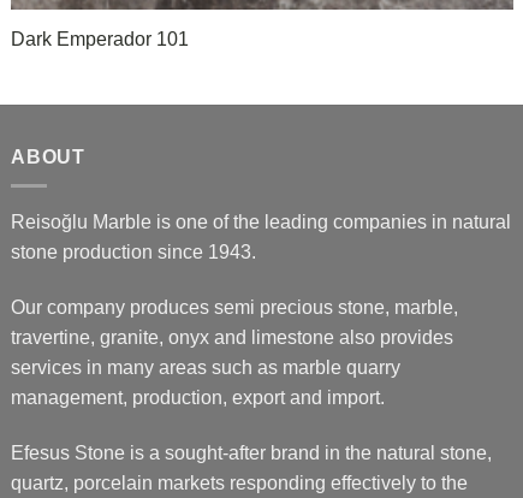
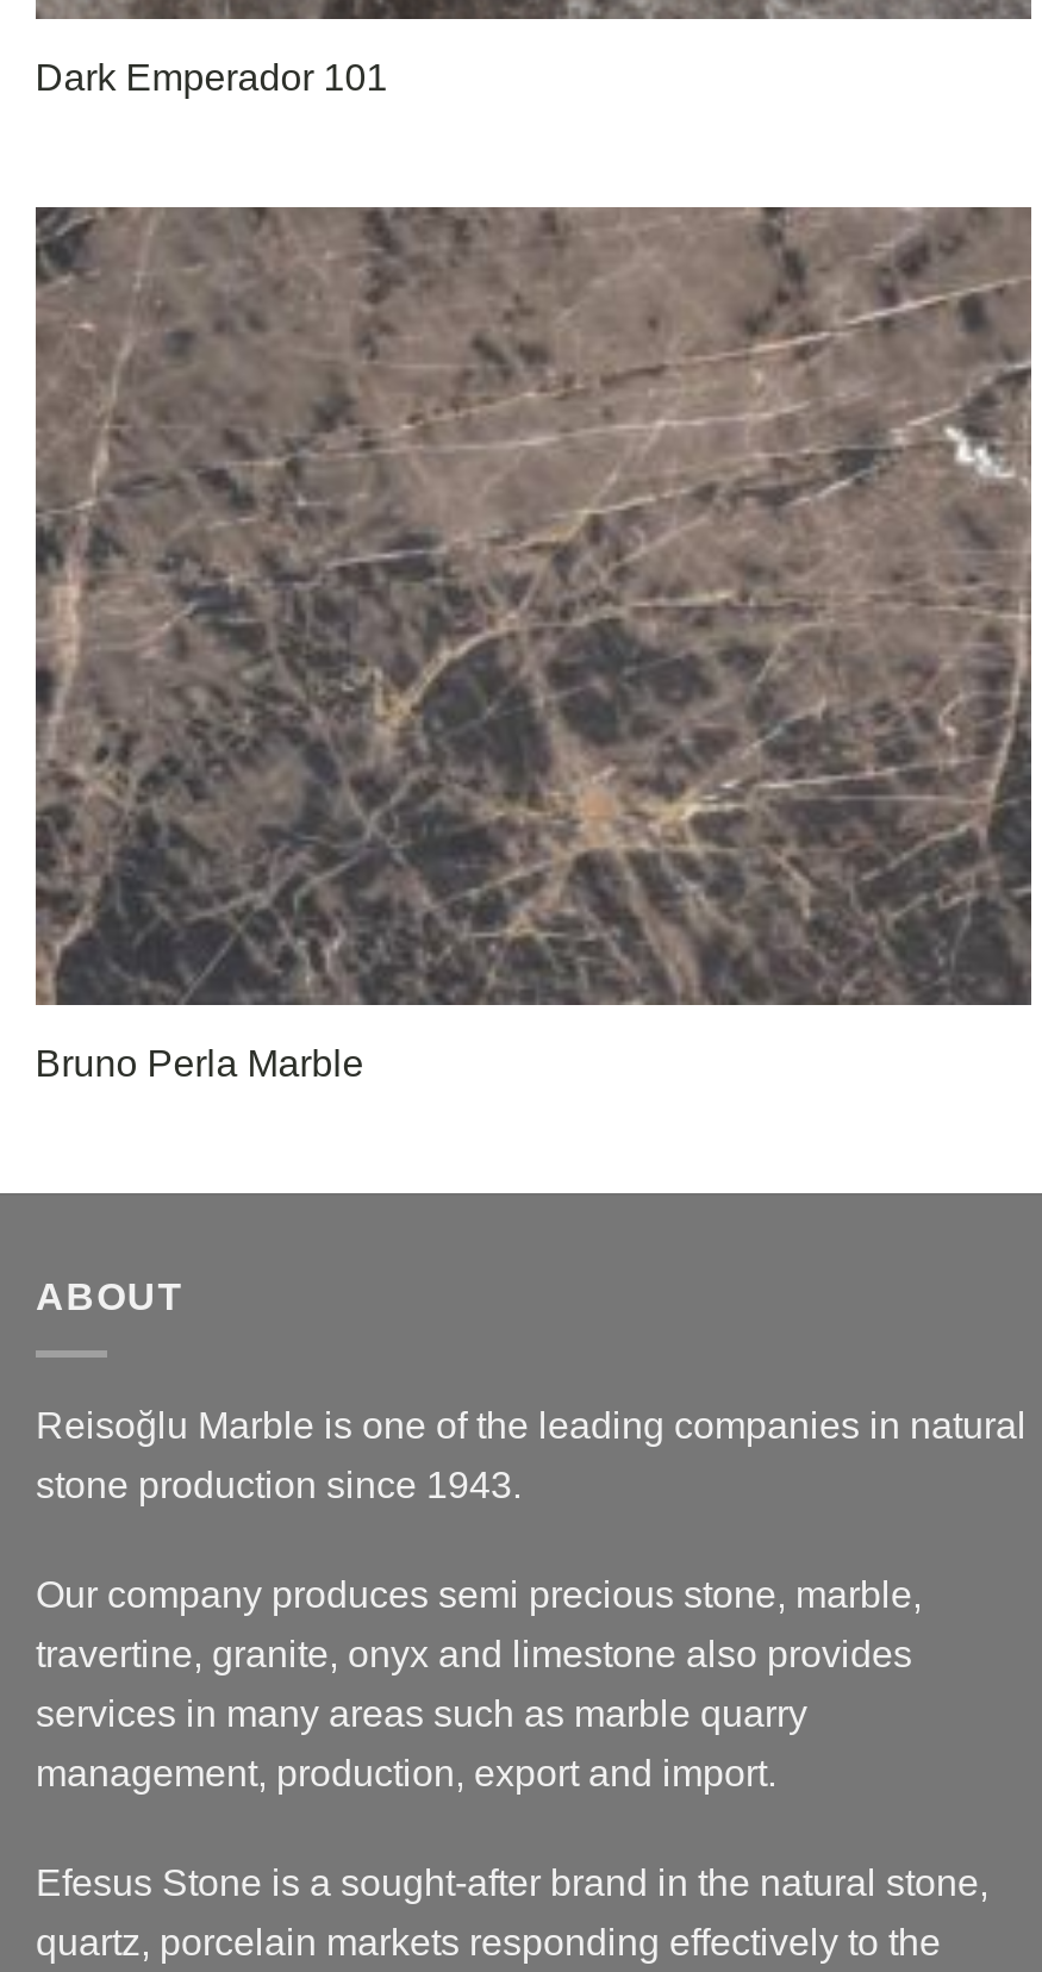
none -> [33,207,1031,1084] [image] | Bruno Perla Marble

